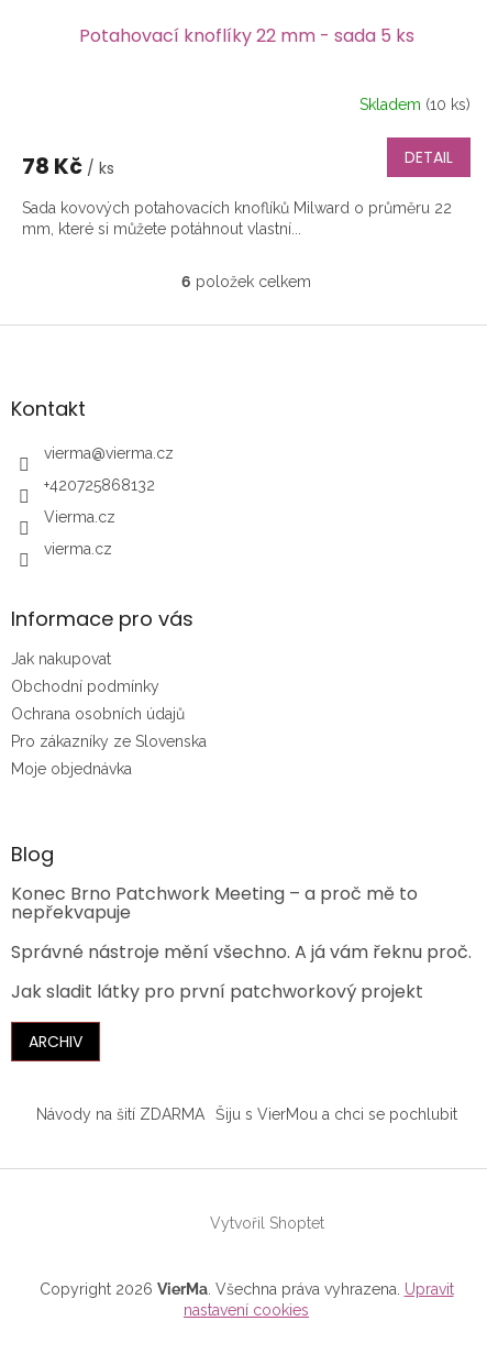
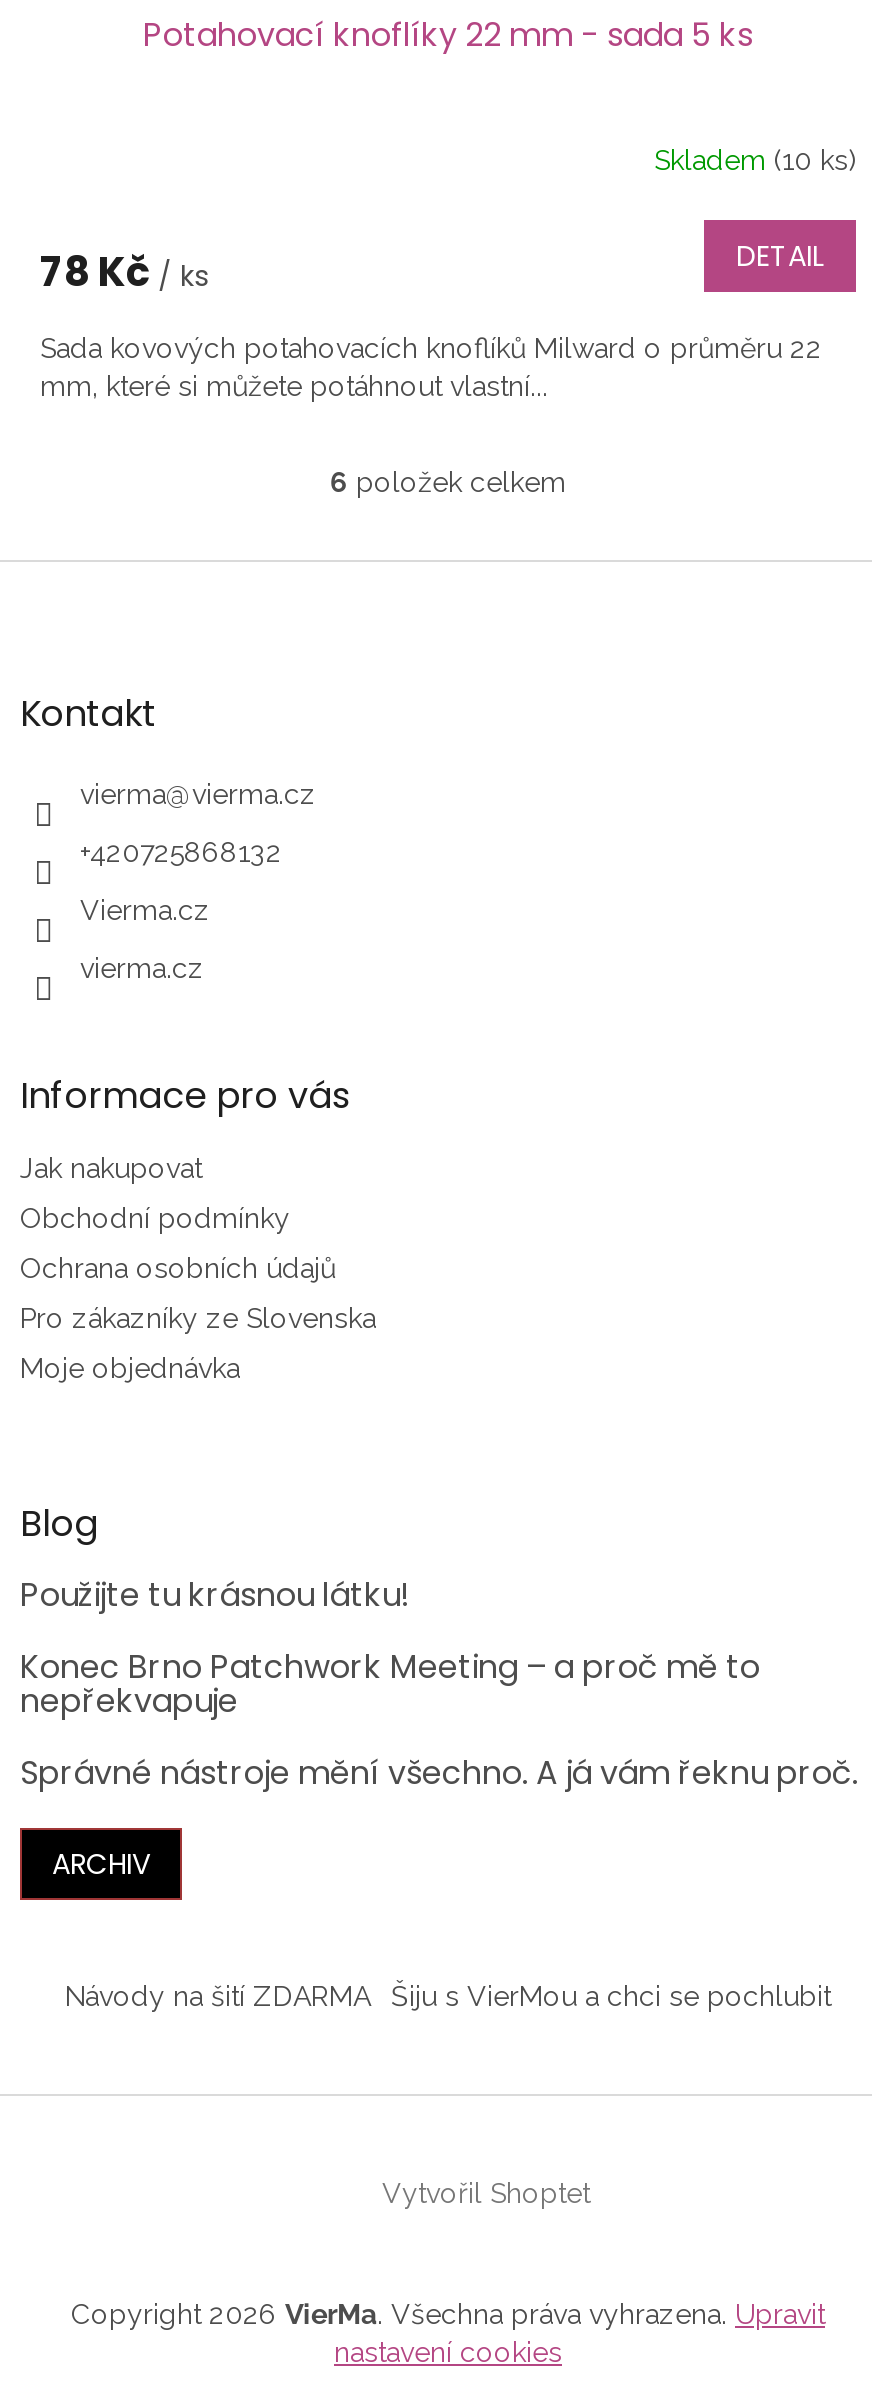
none -> [20,1571,410,1617] Použijte tu krásnou látku!
moved [11,881,472,964] -> [20,1643,858,1795]: Konec Brno Patchwork Meeting – a proč mě to | nepřekvapuje | Správné nástroje mění všechno. A já vám řeknu proč.
[11,979,423,1004] Jak sladit látky pro první patchworkový projekt -> none

